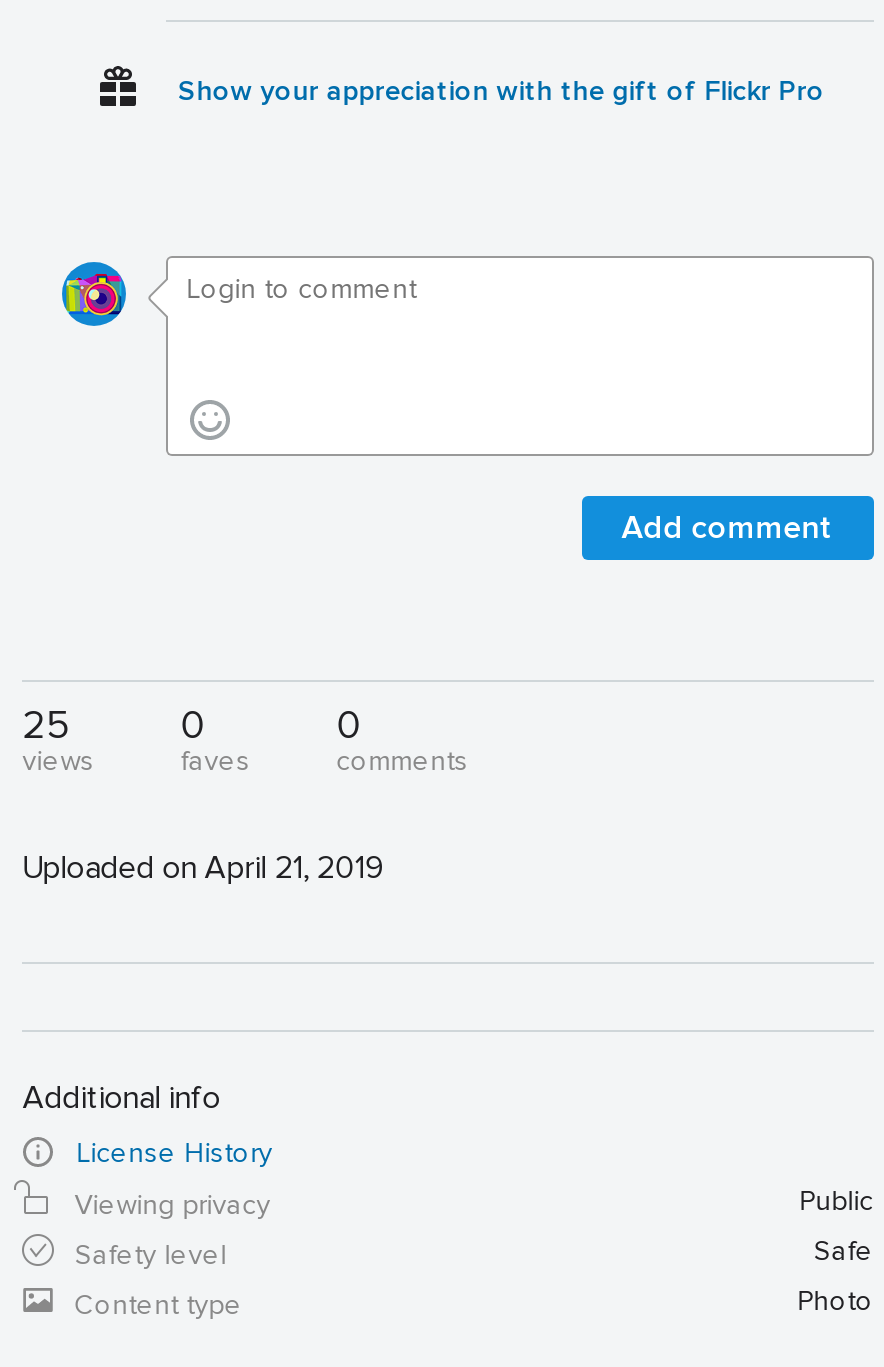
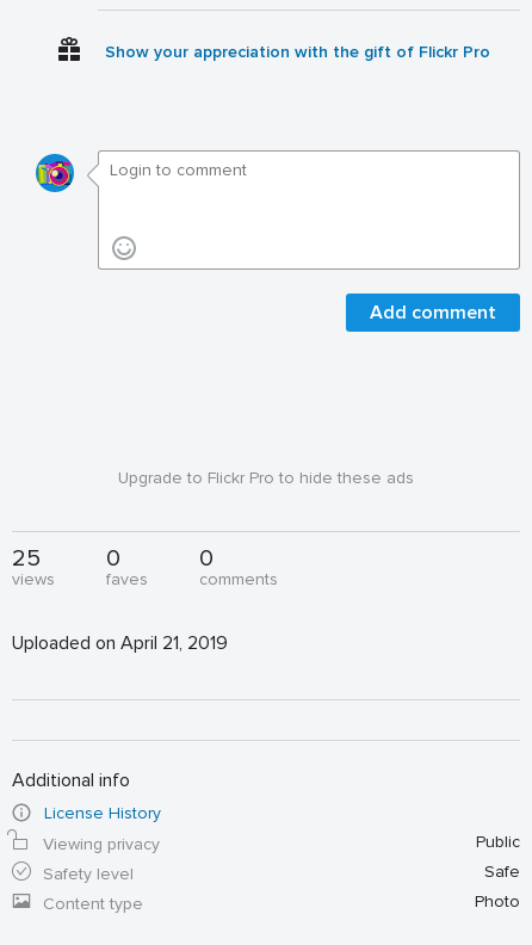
none -> [118,468,414,488] Upgrade to Flickr Pro to hide these ads

